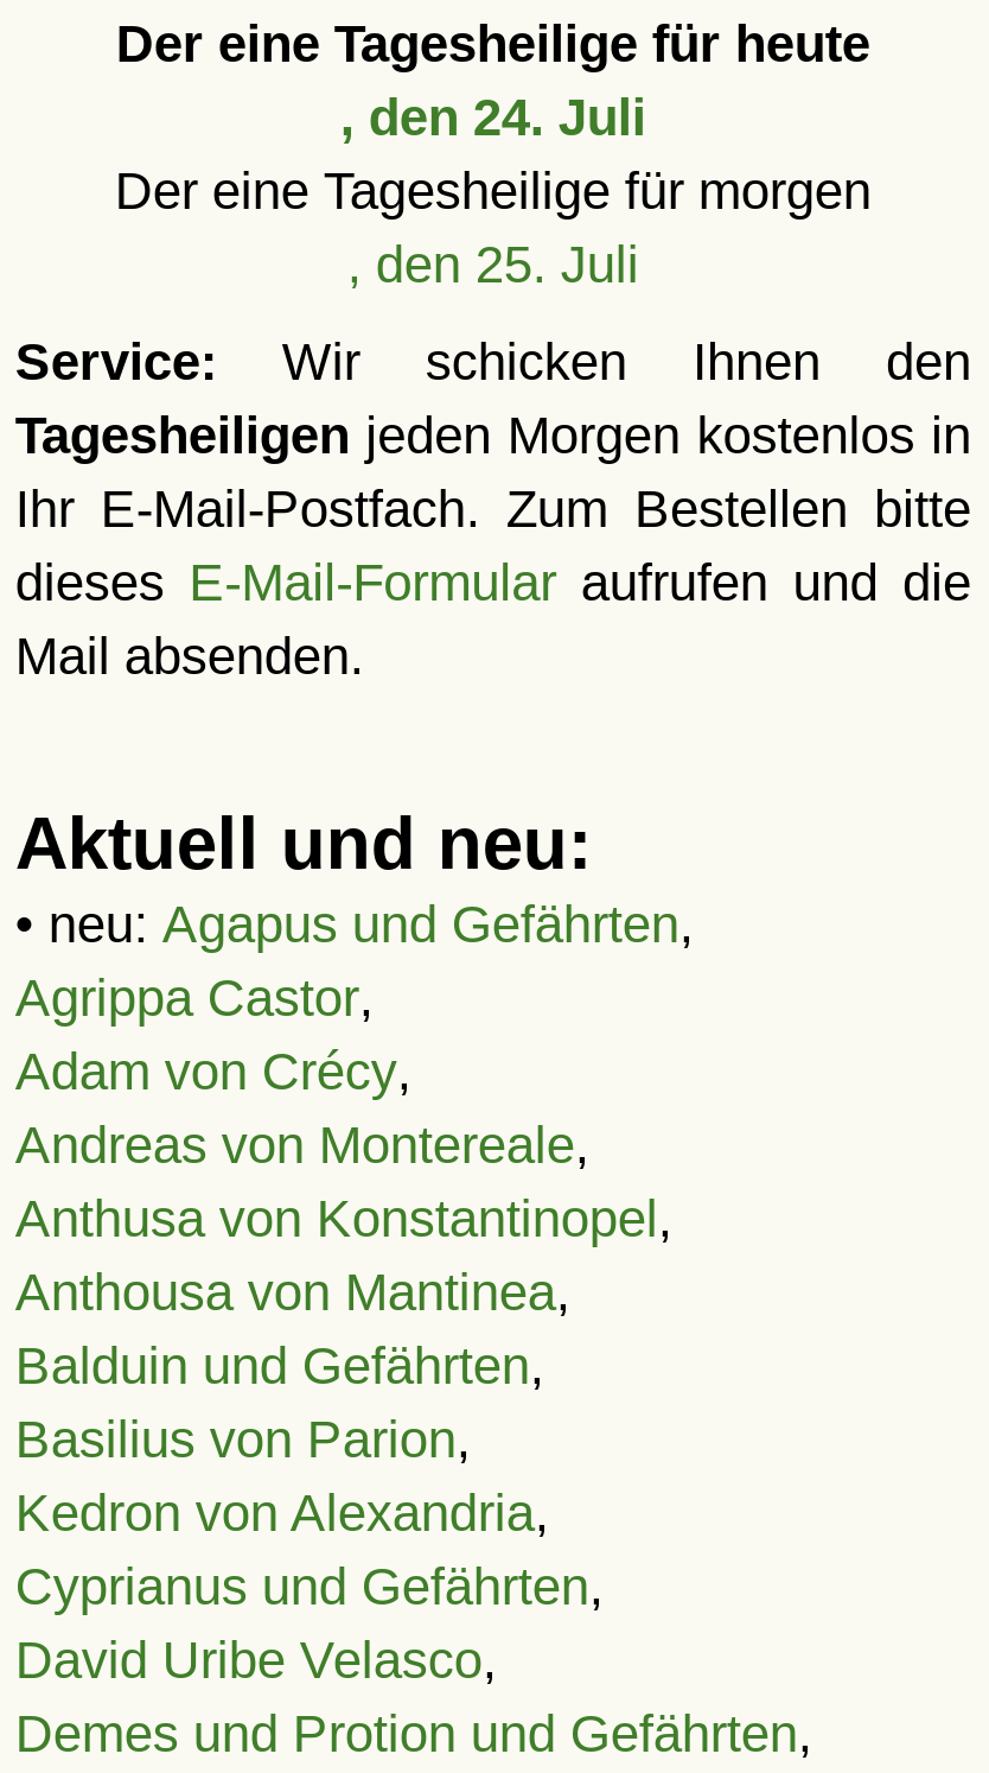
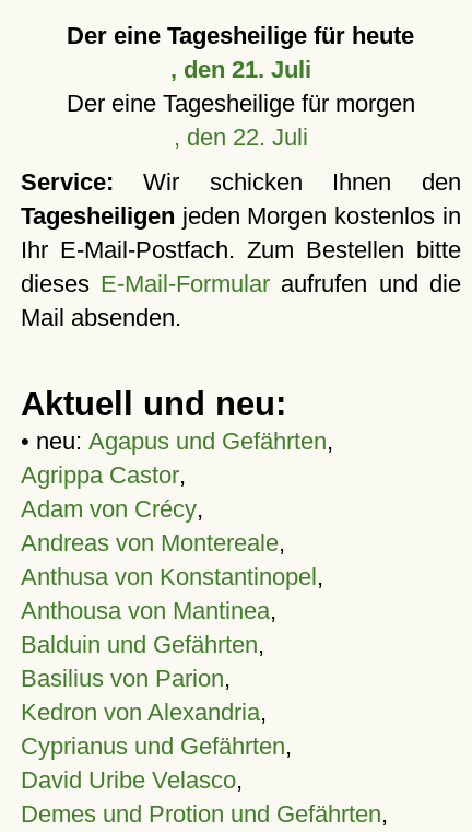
[340,88,646,147] , den 24. Juli -> [170,56,311,83] , den 21. Juli
[347,235,639,294] , den 25. Juli -> [174,124,308,151] , den 22. Juli

